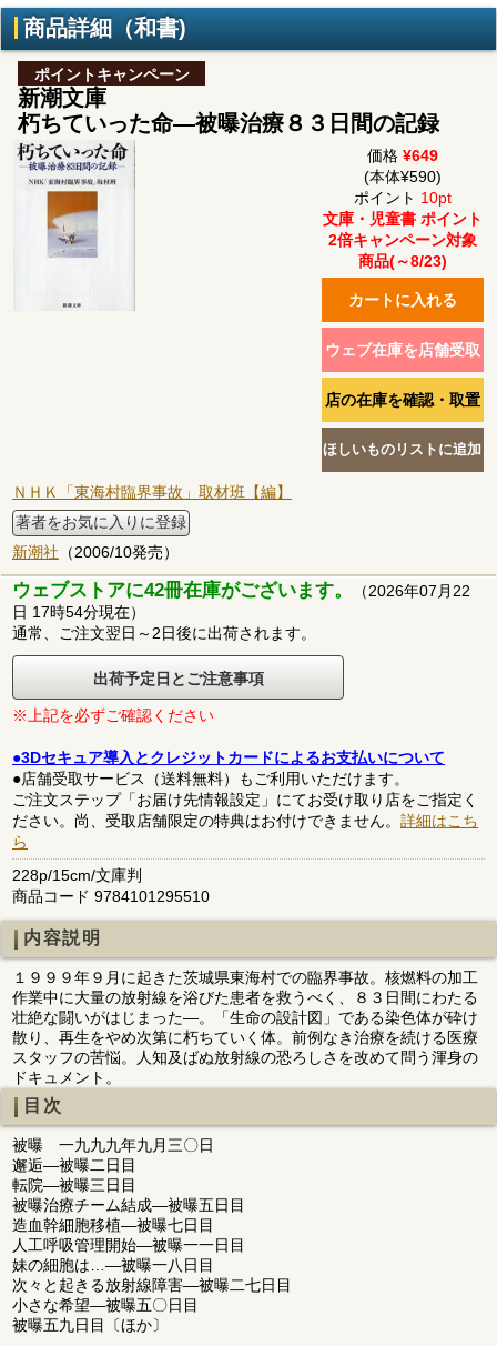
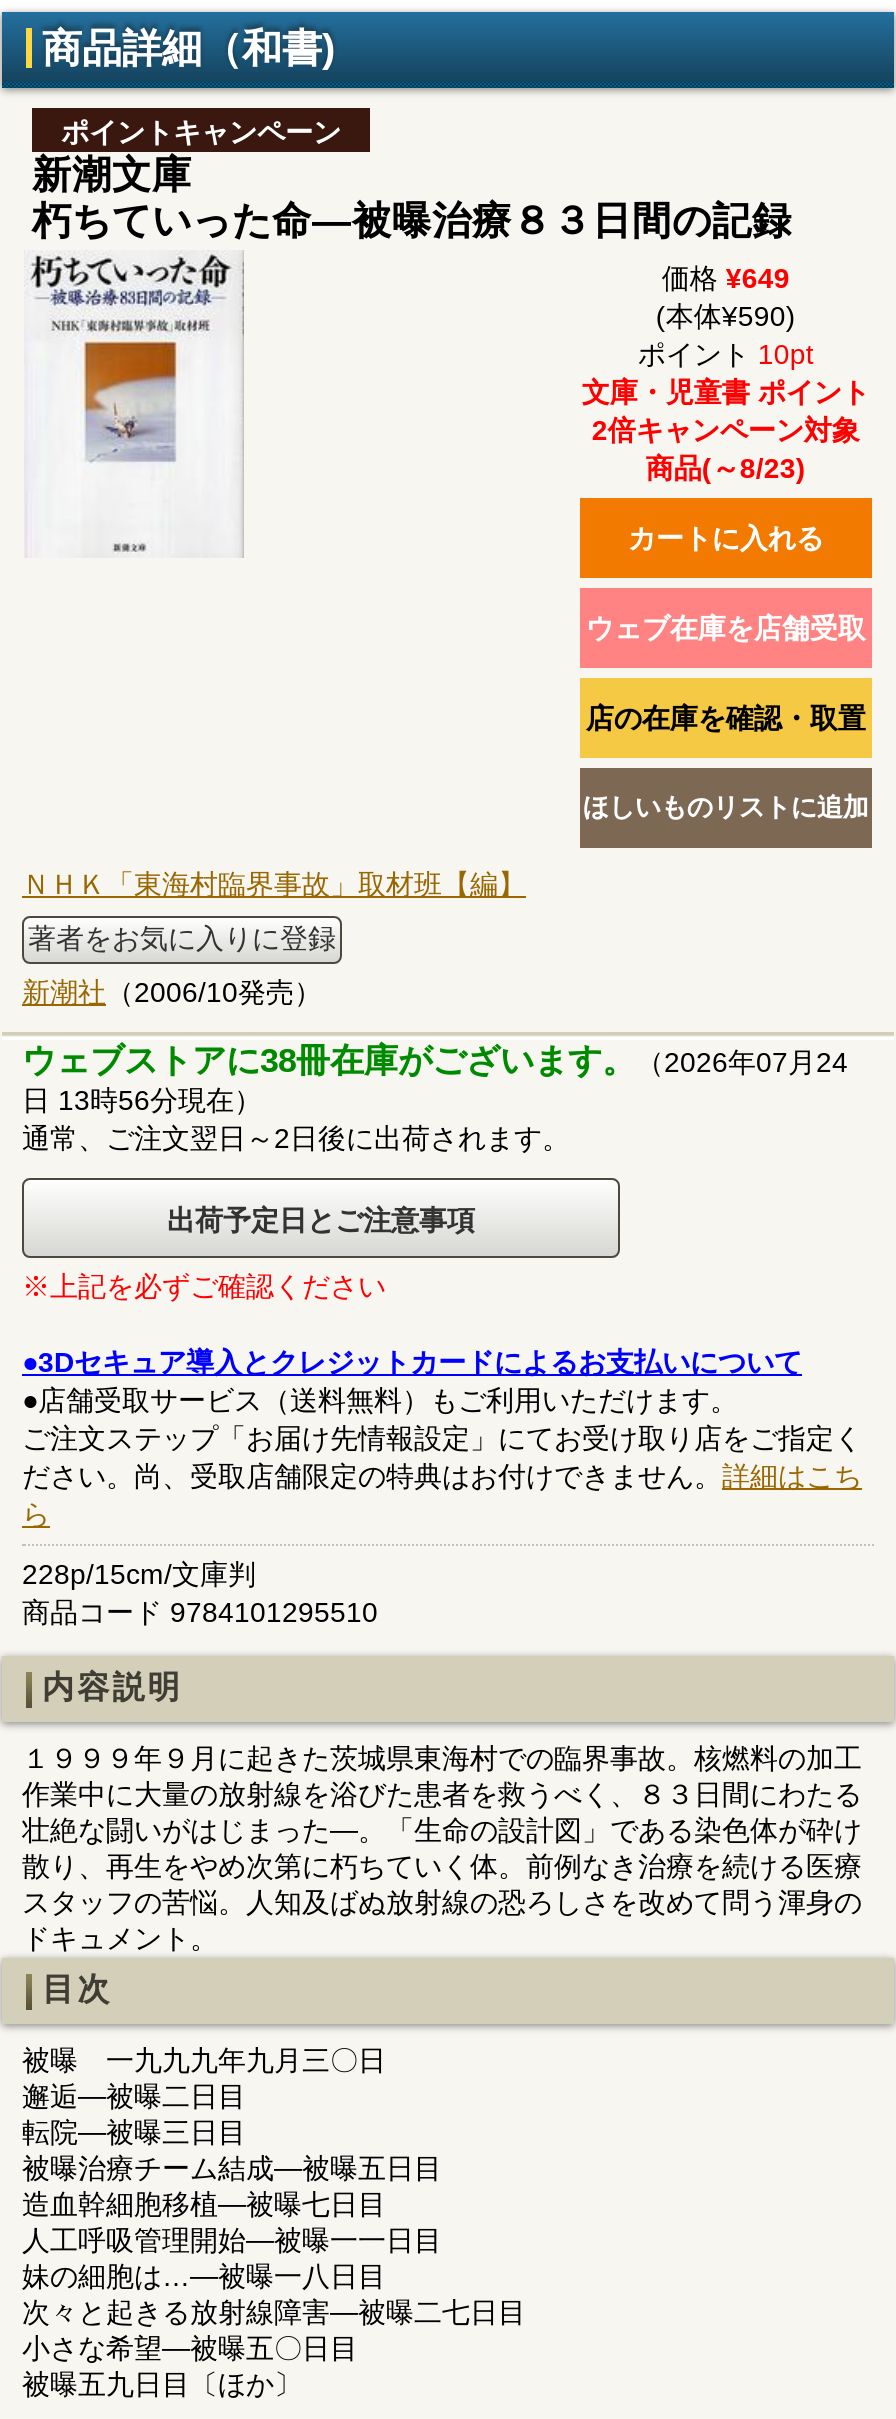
[12,579,470,601] ウェブストアに42冊在庫がございます。（2026年07月22 -> [22,1042,848,1080] ウェブストアに38冊在庫がございます。（2026年07月24
[12,603,145,621] 日 17時54分現在） -> [22,1084,262,1116] 日 13時56分現在）

